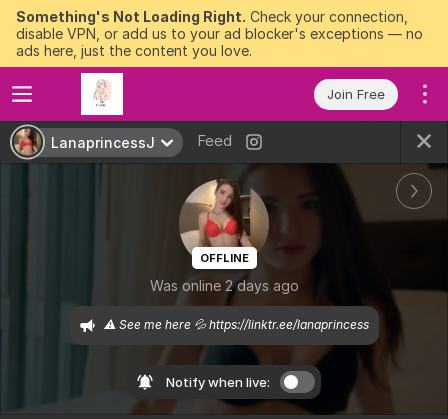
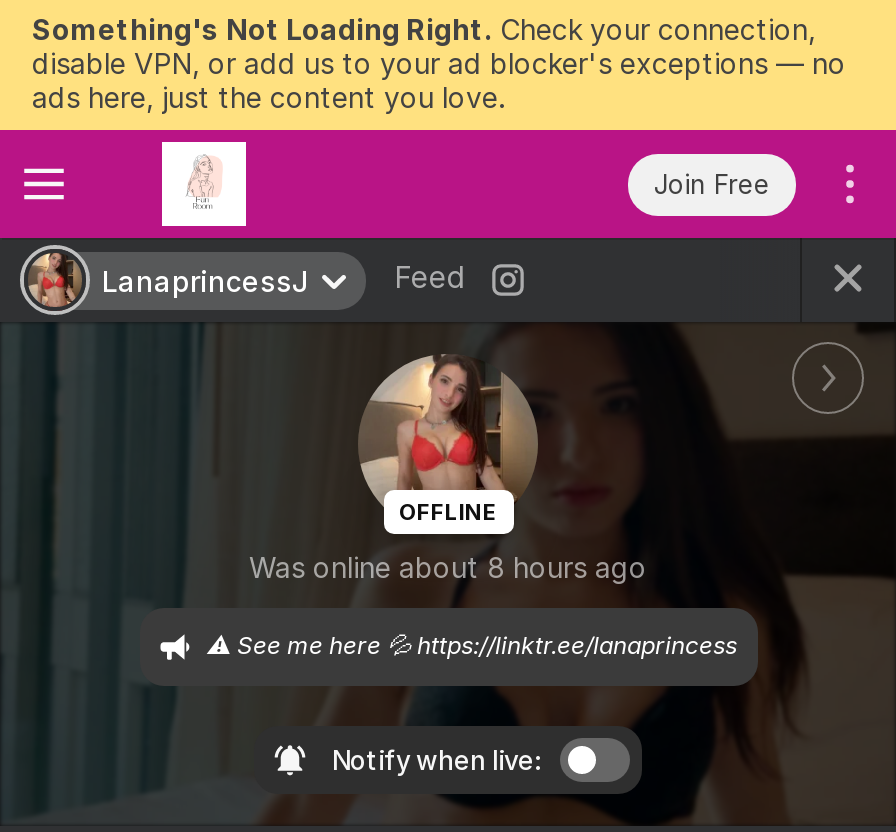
[149,277,298,294] Was online 2 days ago -> [249,551,647,585] Was online about 8 hours ago

